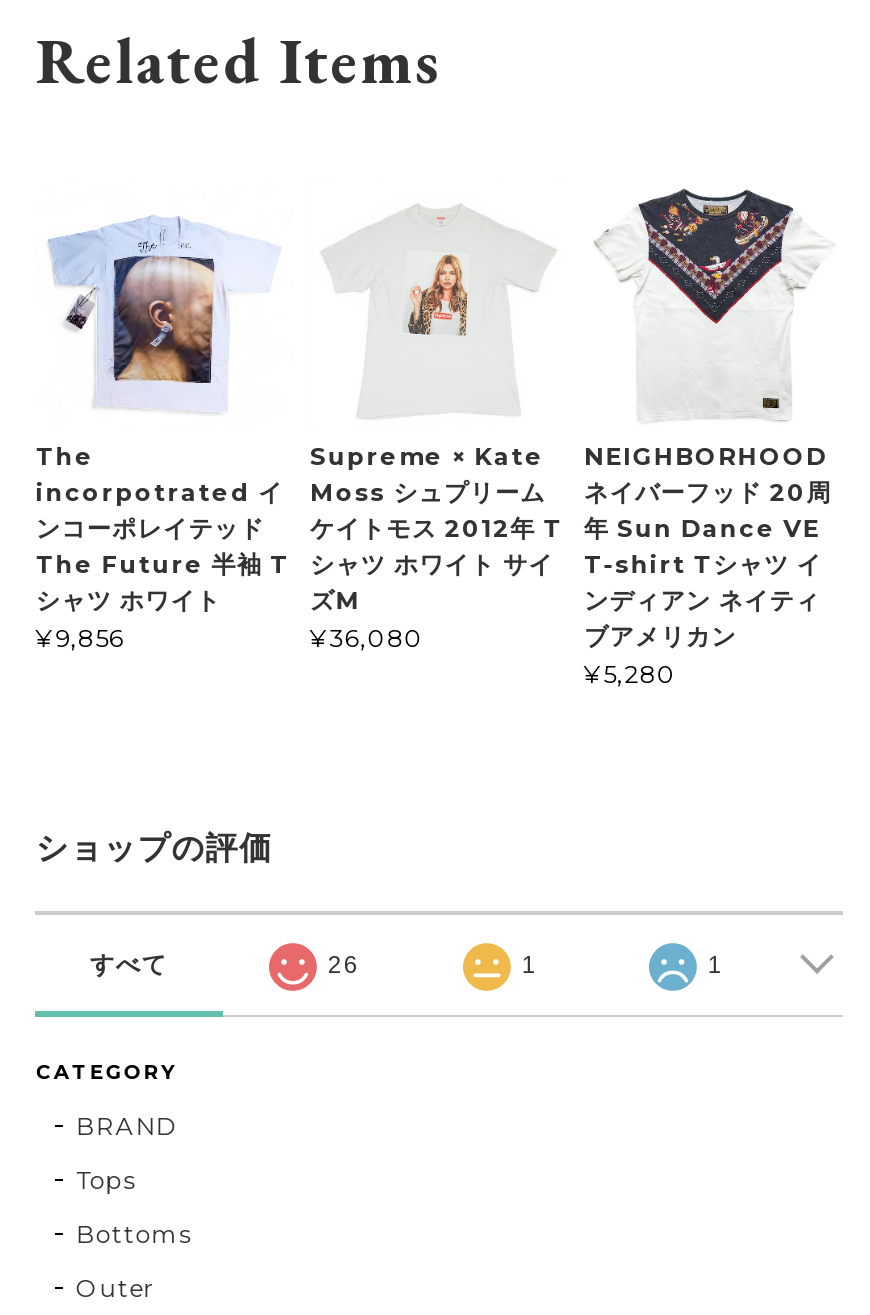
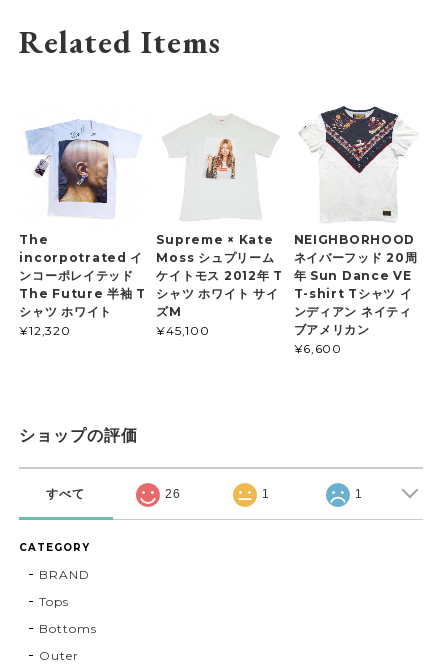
[36,622,124,652] ¥9,856 -> [19,323,70,338] ¥12,320
[310,622,424,652] ¥36,080 -> [156,323,209,338] ¥45,100
[584,658,677,688] ¥5,280 -> [293,341,342,356] ¥6,600

